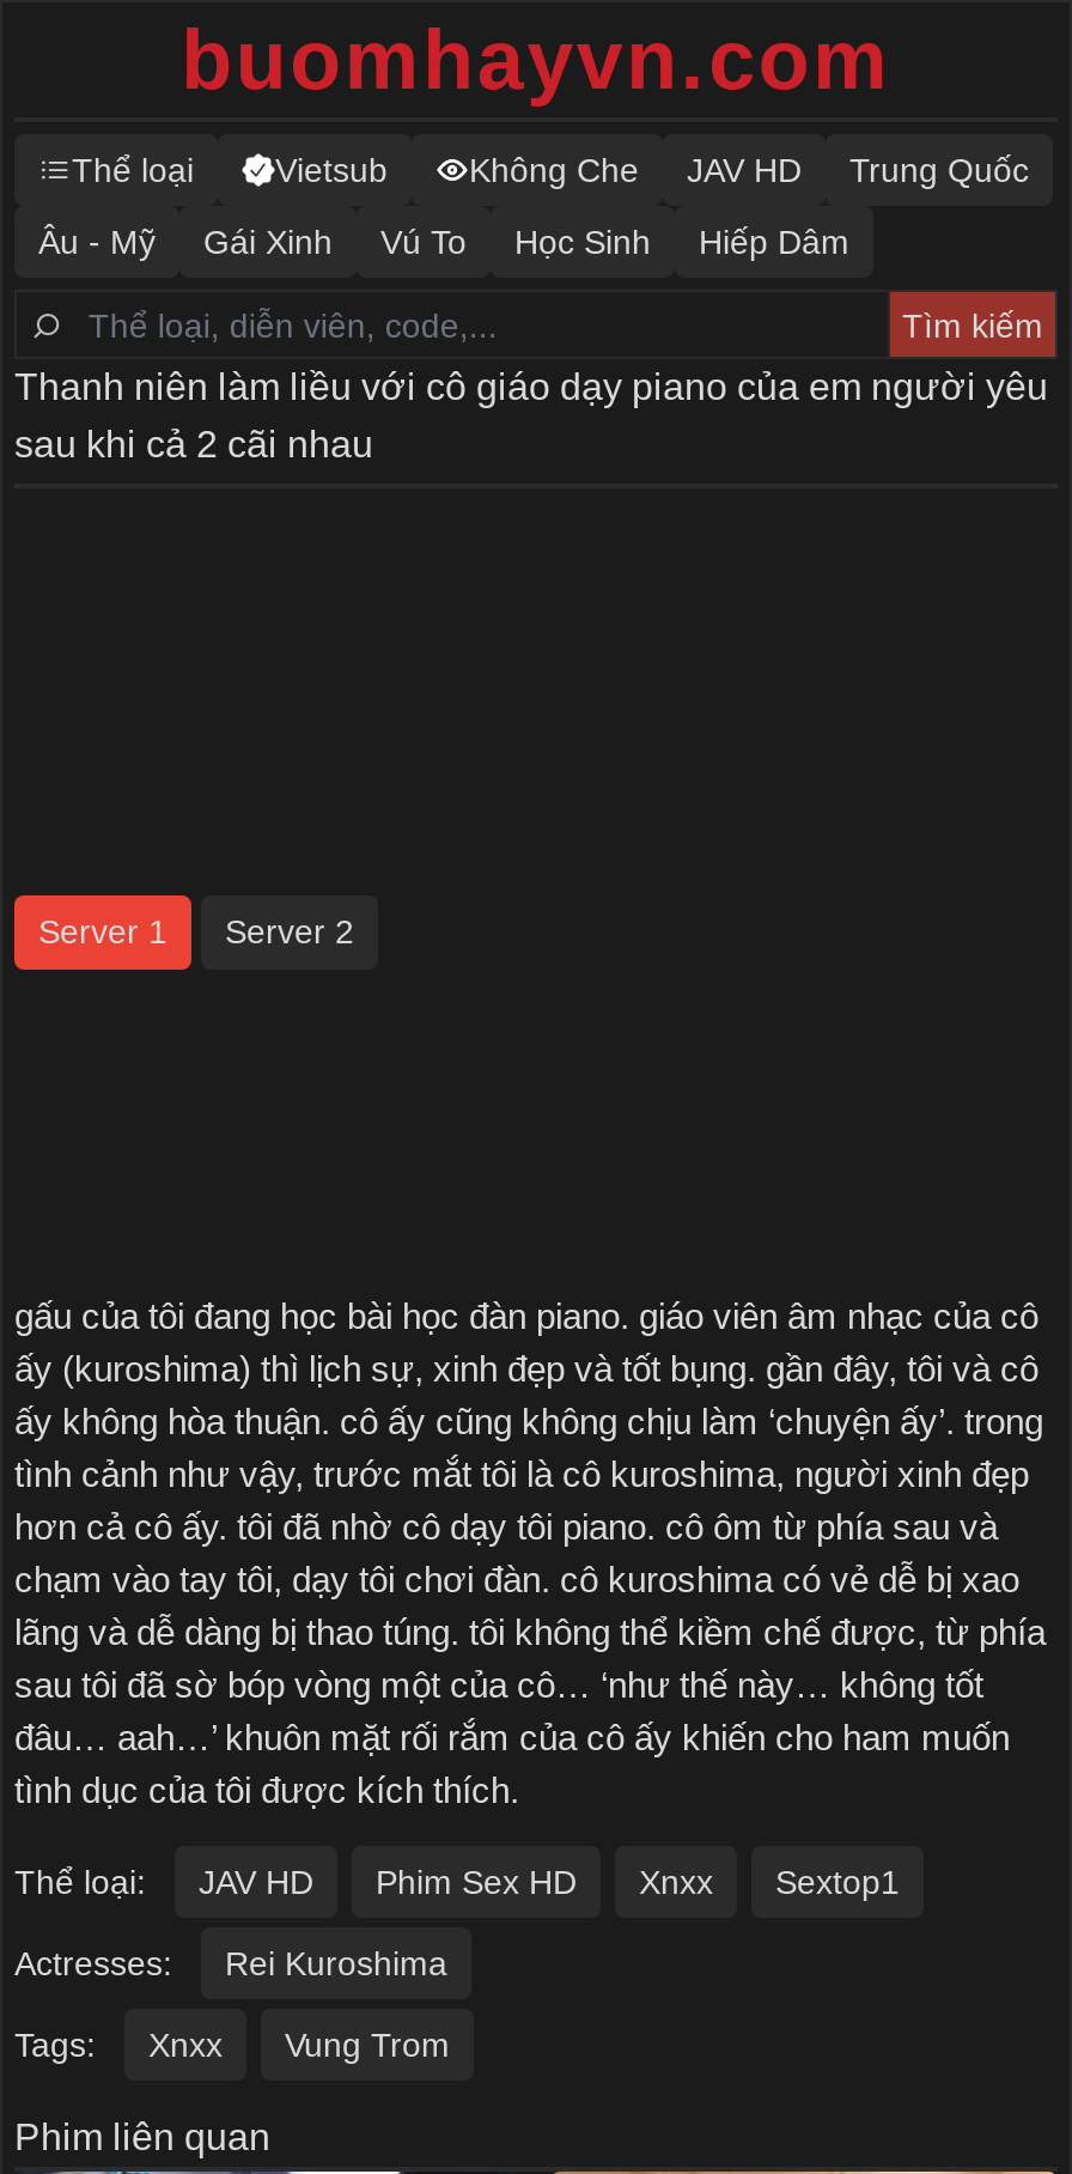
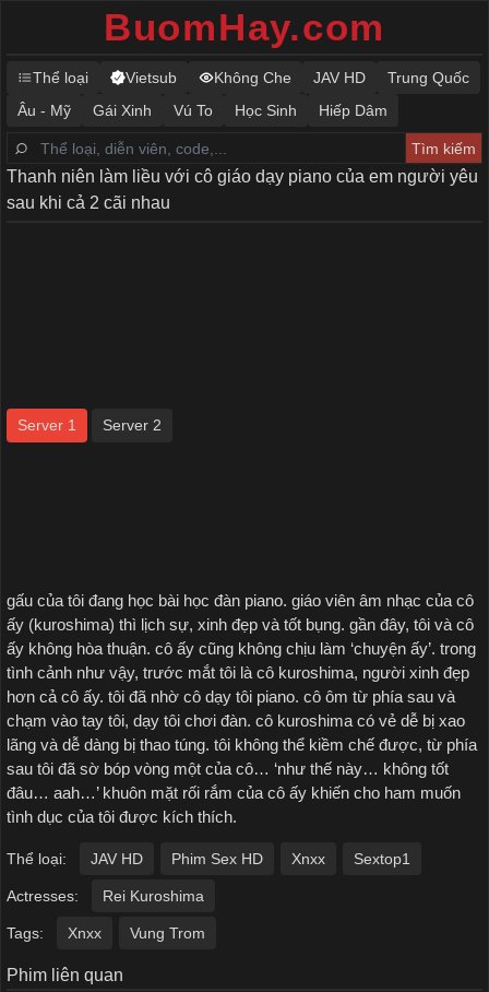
[181,12,891,105] buomhayvn.com -> [104,5,385,48] BuomHay.com

